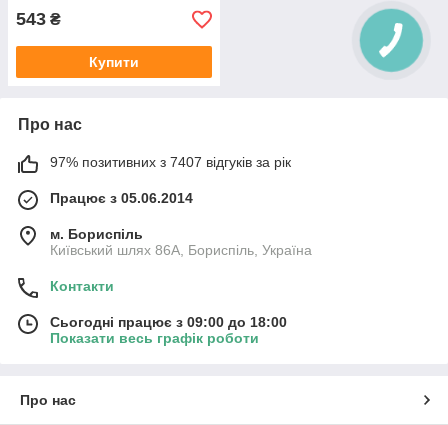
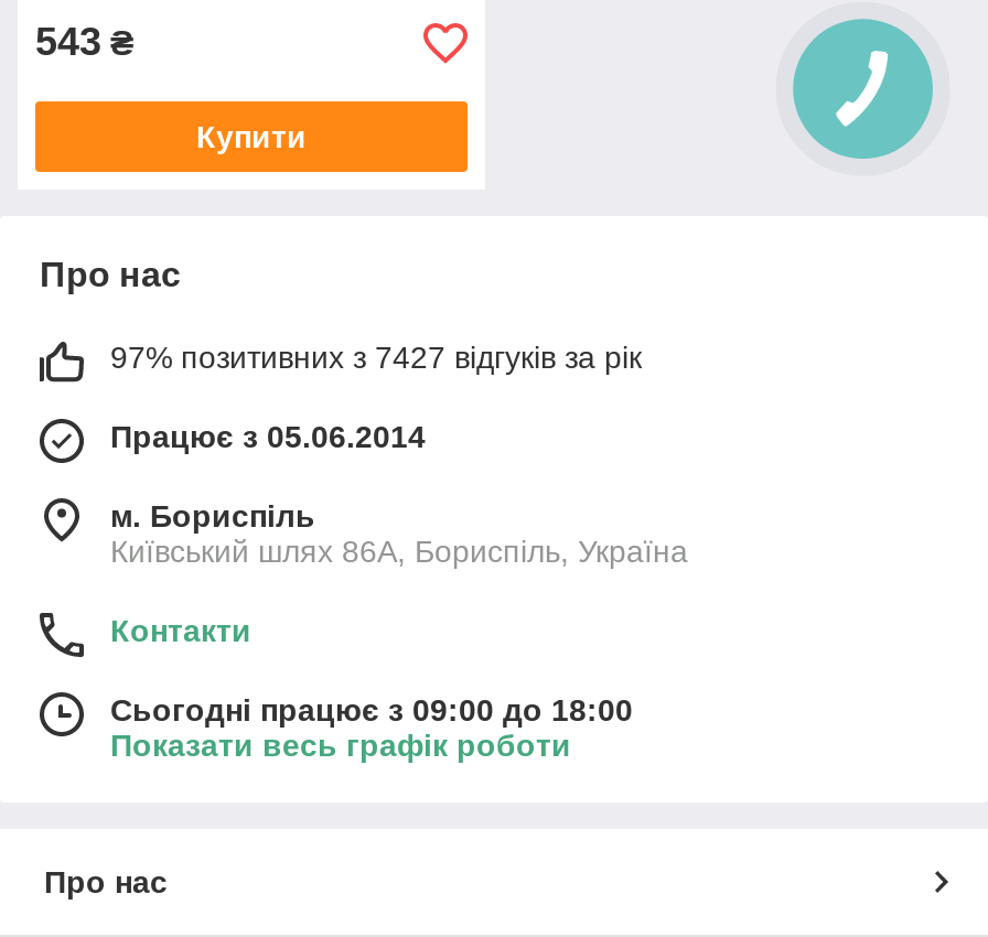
[50,154,291,170] 97% позитивних з 7407 відгуків за рік -> [110,340,642,375] 97% позитивних з 7427 відгуків за рік

